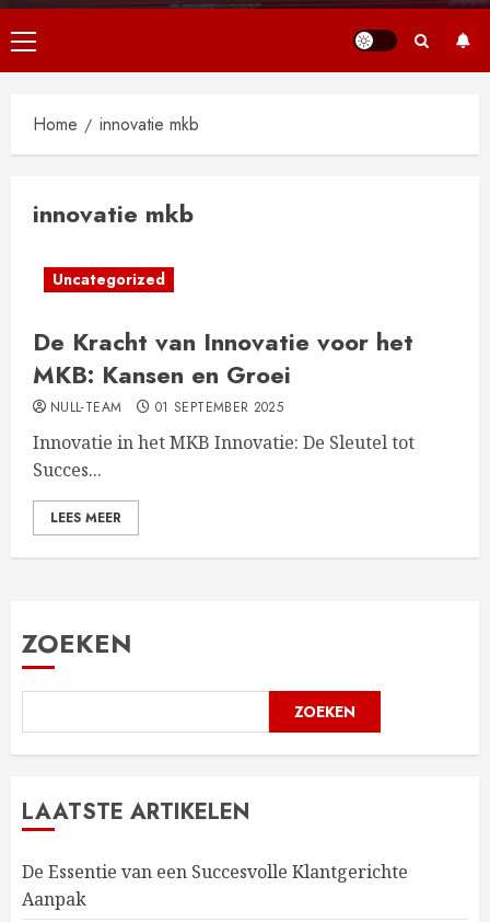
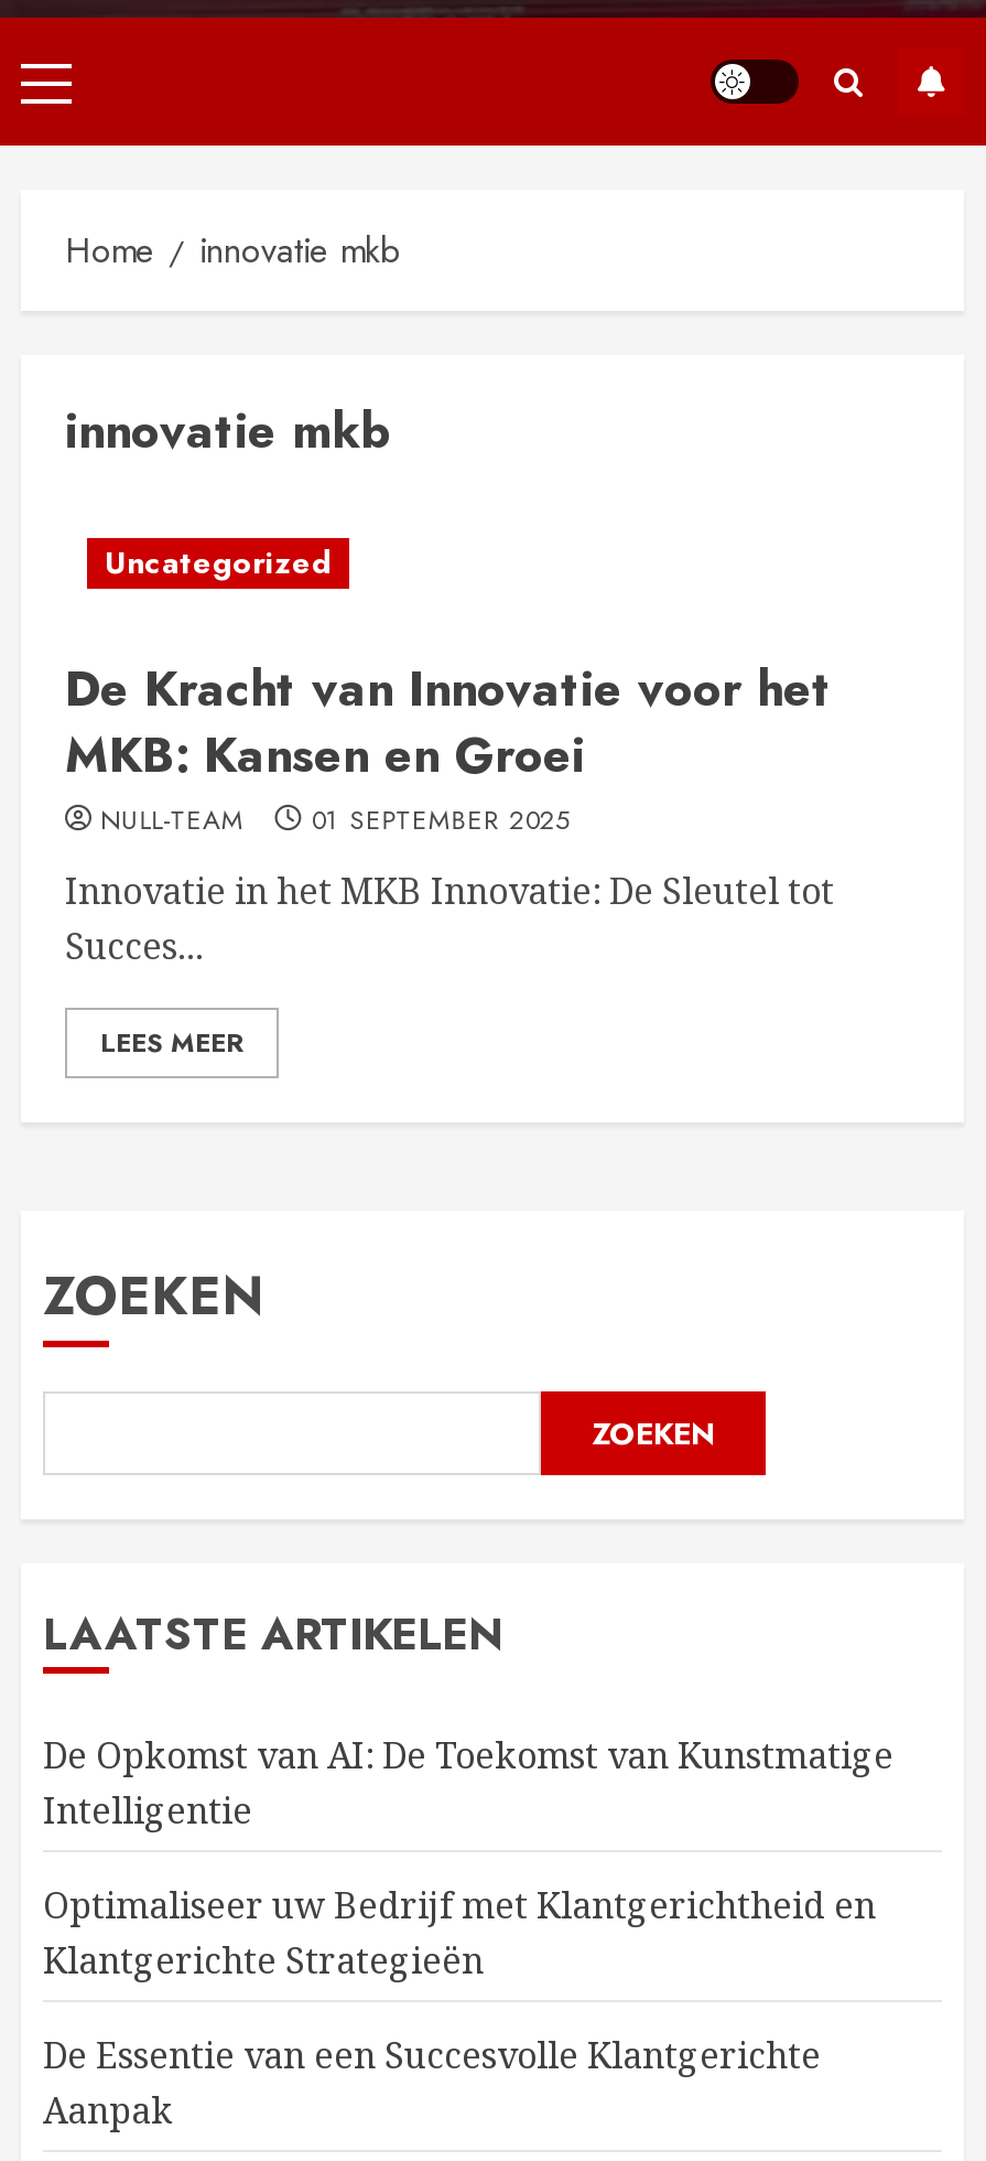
none -> [43,1731,893,1985] De Opkomst van AI: De Toekomst van Kunstmatige | Intelligentie | Optimaliseer uw Bedrijf met Klantgerichtheid en | Klantgerichte Strategieën

